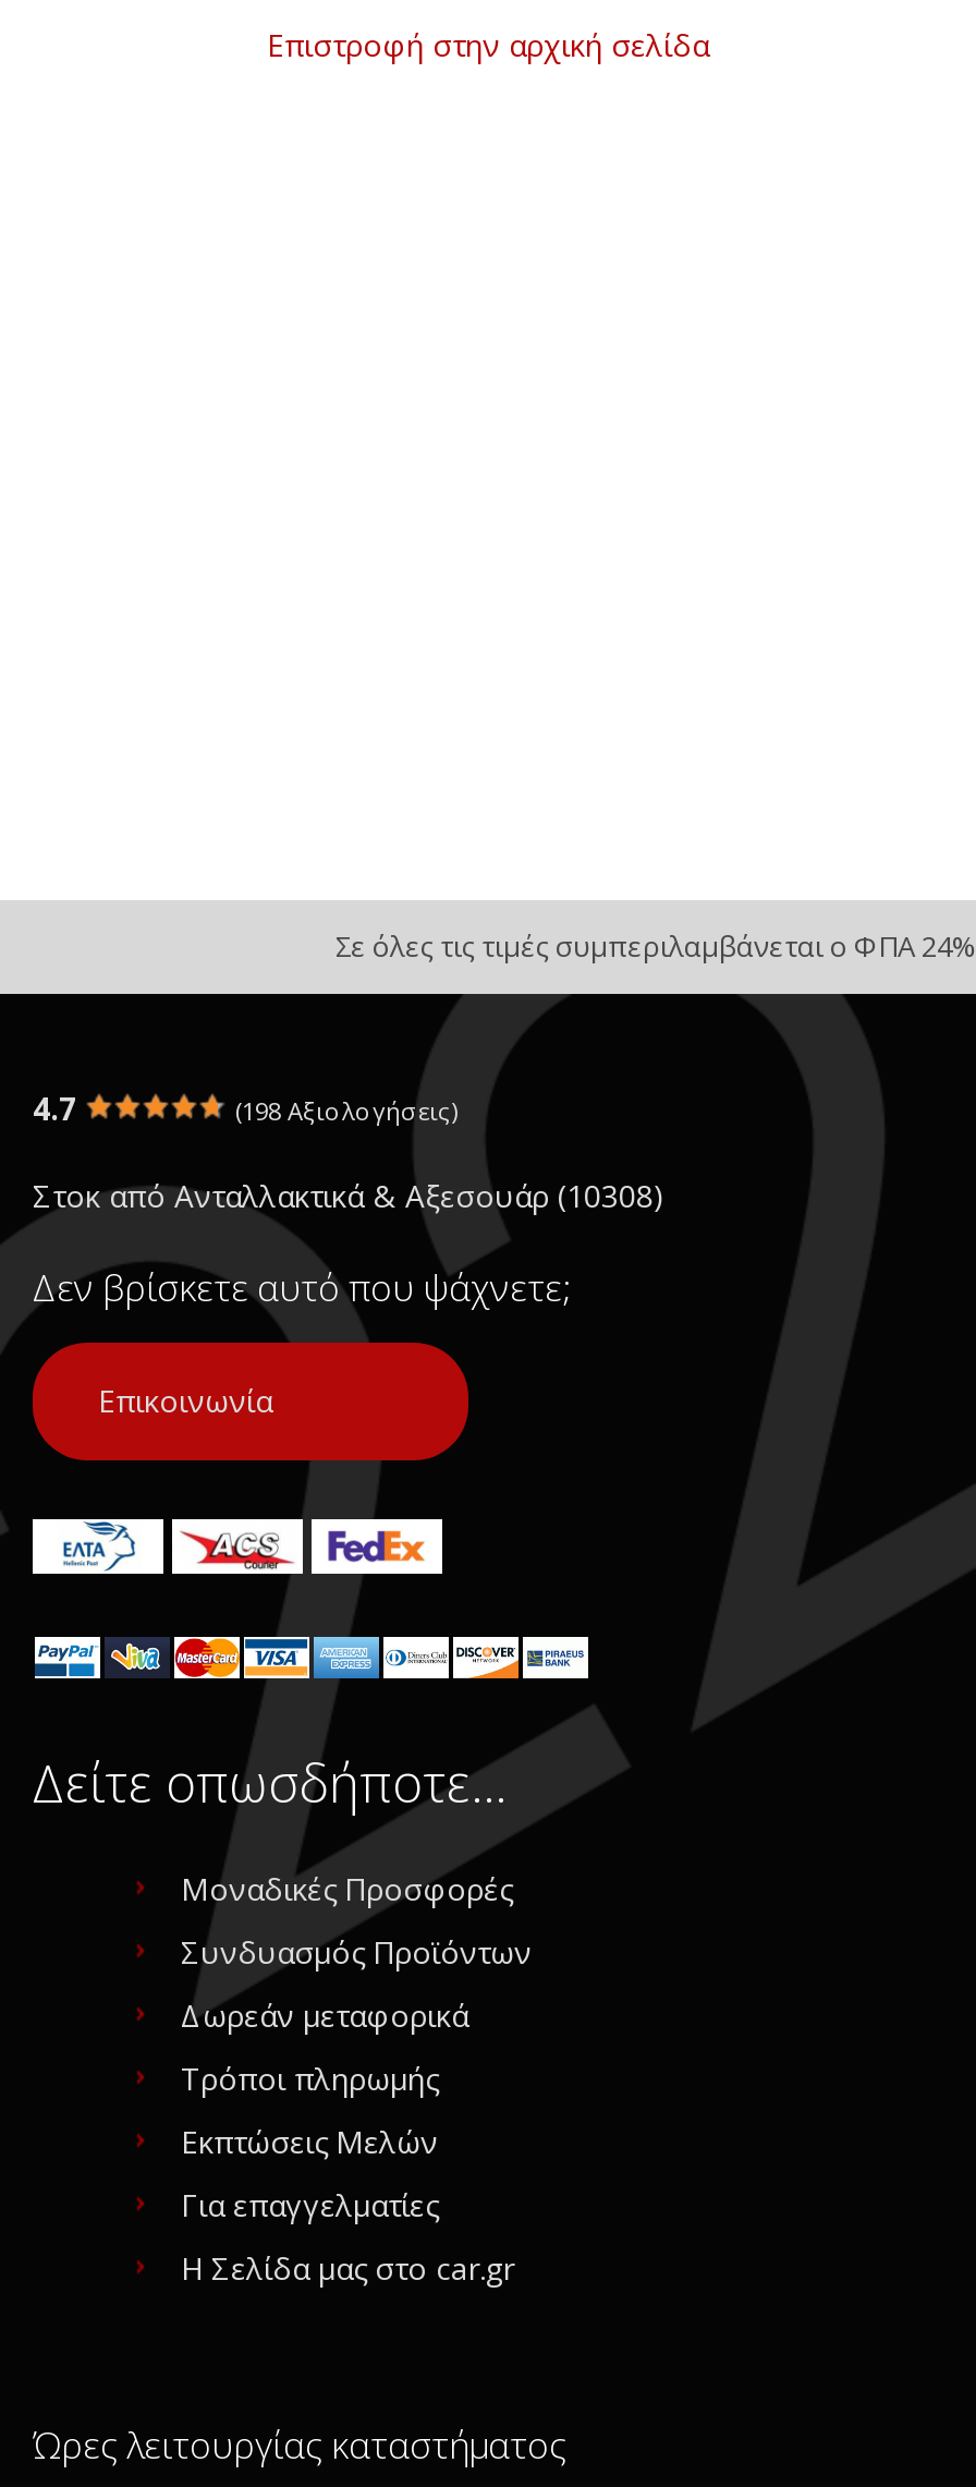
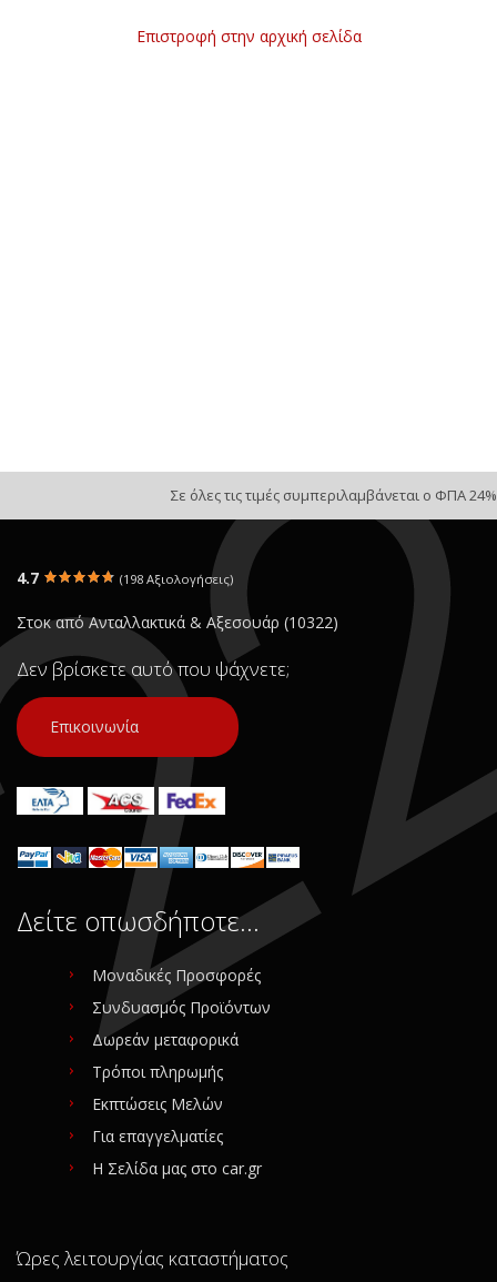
[33,1175,664,1217] Στοκ από Ανταλλακτικά & Αξεσουάρ (10308) -> [17,612,338,633] Στοκ από Ανταλλακτικά & Αξεσουάρ (10322)

